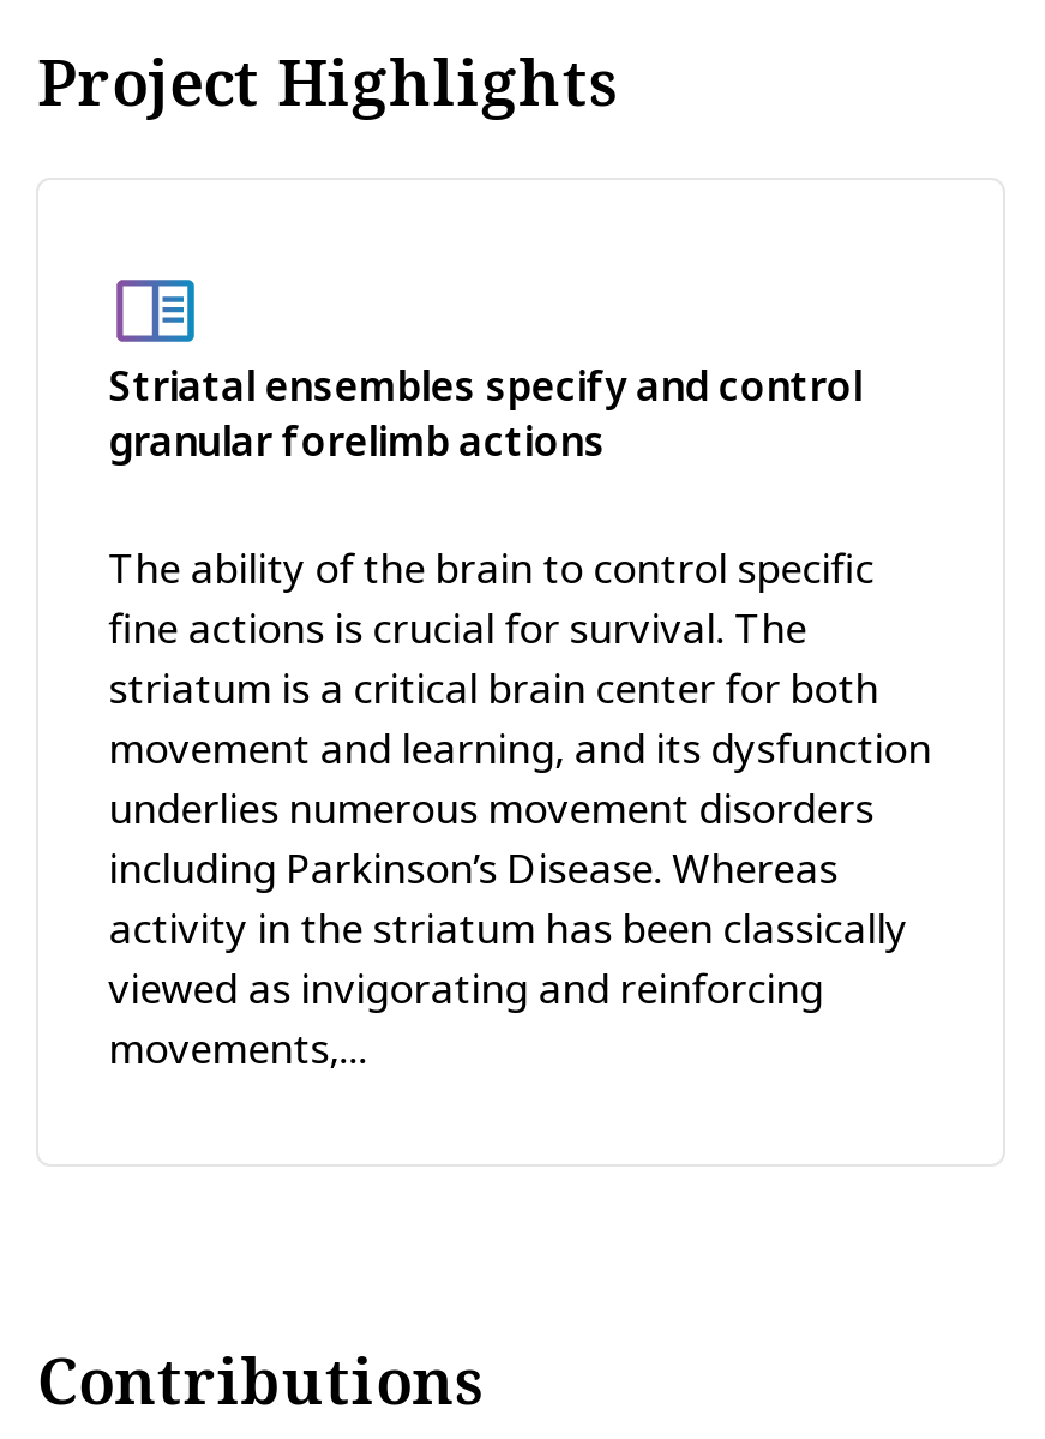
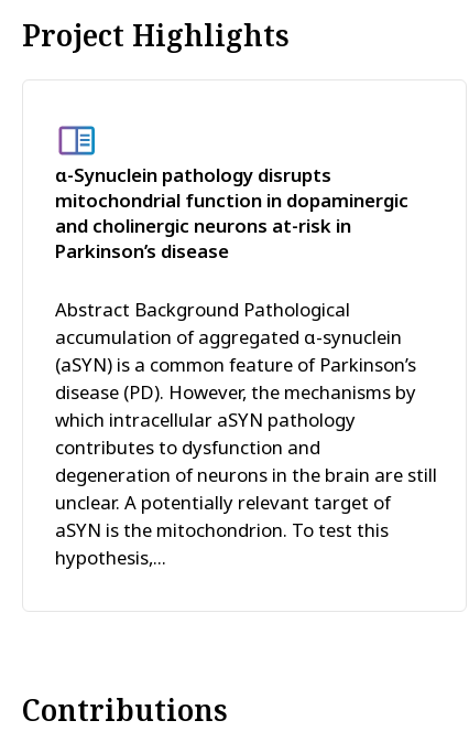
[108,359,862,469] Striatal ensembles specify and control | granular forelimb actions -> [55,163,409,264] α-Synuclein pathology disrupts | mitochondrial function in dopaminergic | and cholinergic neurons at-risk in | Parkinson’s disease
[108,540,931,1076] The ability of the brain to control specific | fine actions is crucial for survival. The | striatum is a critical brain center for both | movement and learning, and its dysfunction | underlies numerous movement disorders | including Parkinson’s Disease. Whereas | activity in the striatum has been classically | viewed as invigorating and reinforcing | movements,... -> [55,297,437,570] Abstract Background Pathological | accumulation of aggregated α-synuclein | (aSYN) is a common feature of Parkinson’s | disease (PD). However, the mechanisms by | which intracellular aSYN pathology | contributes to dysfunction and | degeneration of neurons in the brain are still | unclear. A potentially relevant target of | aSYN is the mitochondrion. To test this | hypothesis,...

